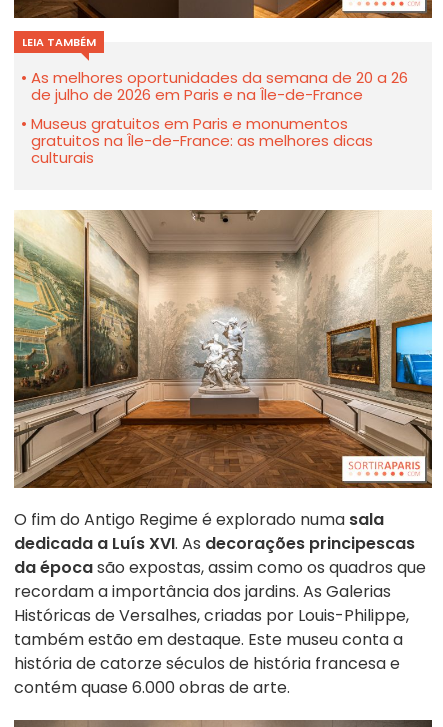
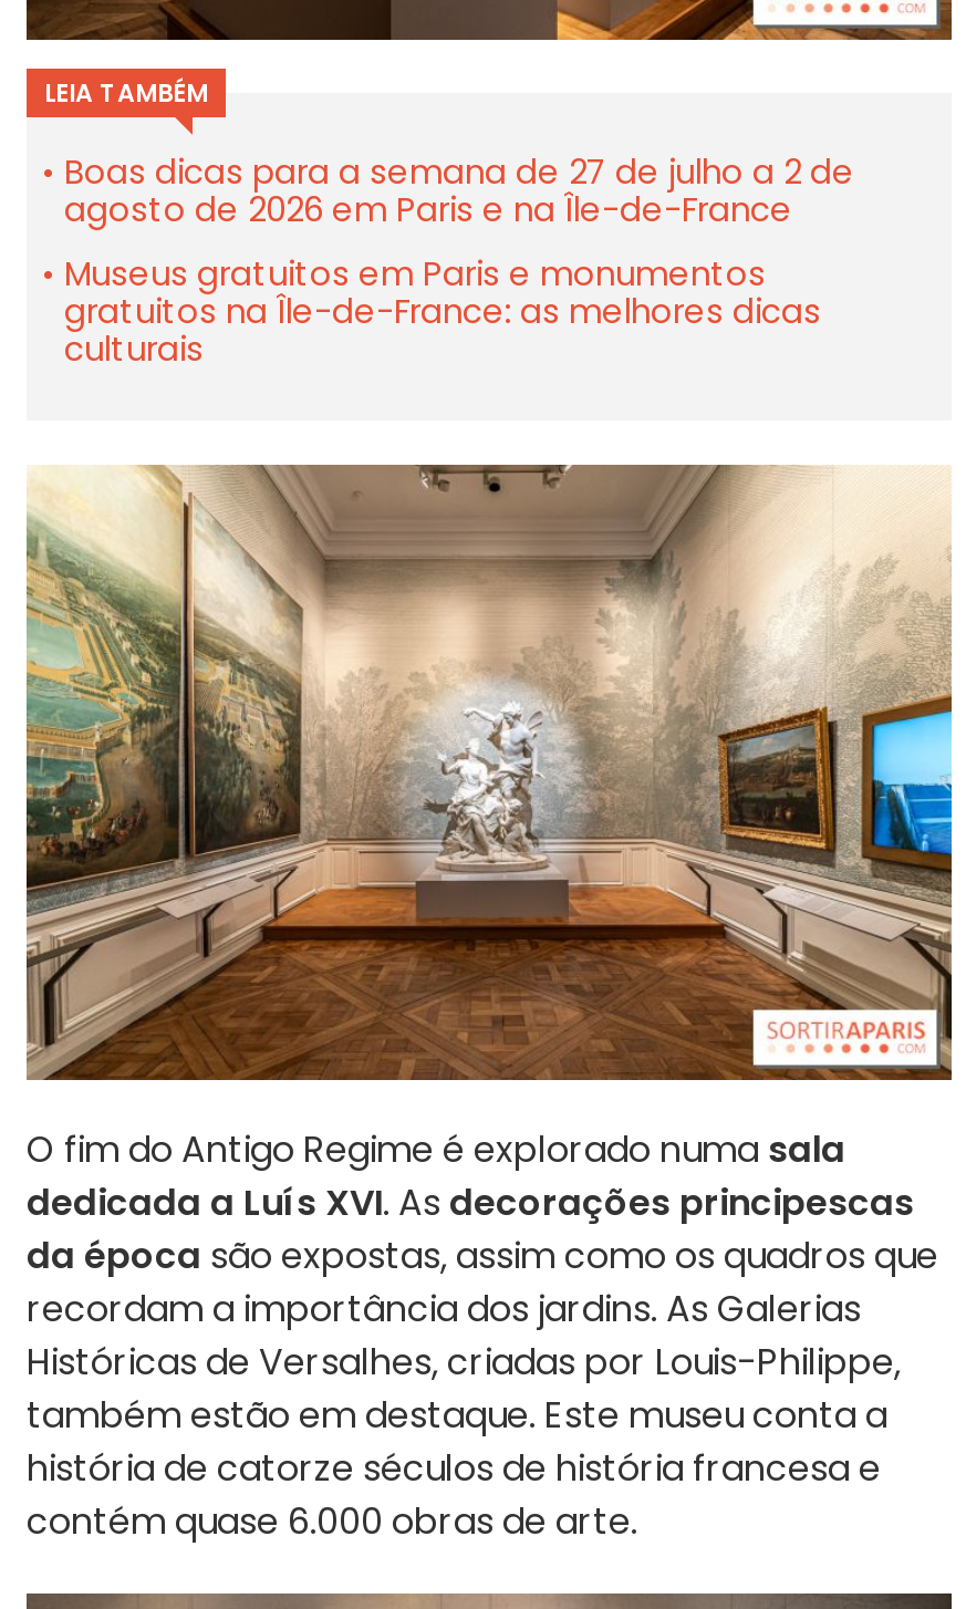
[31,67,408,105] As melhores oportunidades da semana de 20 a 26 | de julho de 2026 em Paris e na Île-de-France -> [64,148,854,232] Boas dicas para a semana de 27 de julho a 2 de | agosto de 2026 em Paris e na Île-de-France

